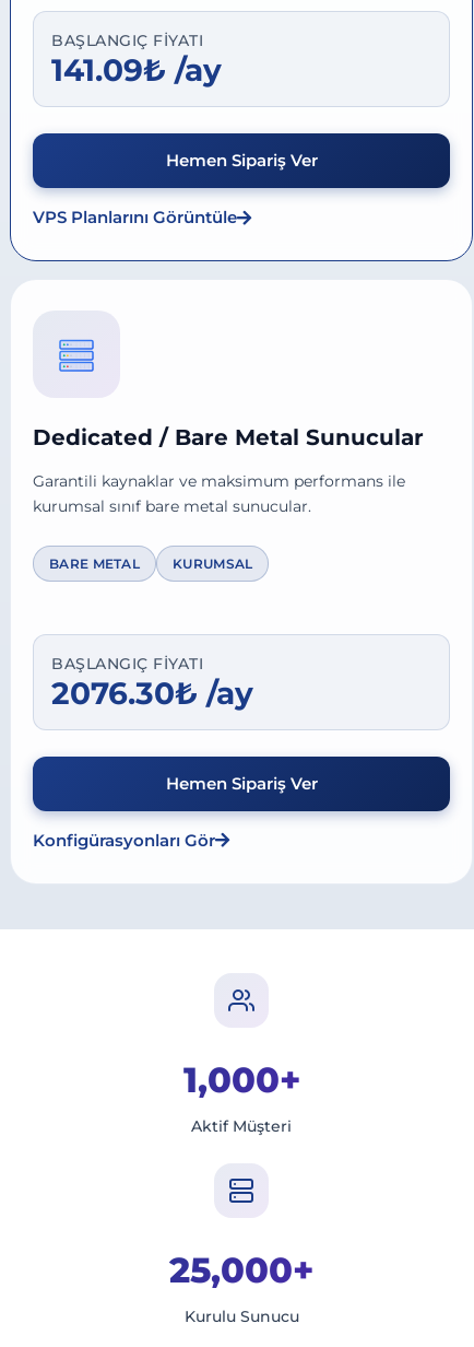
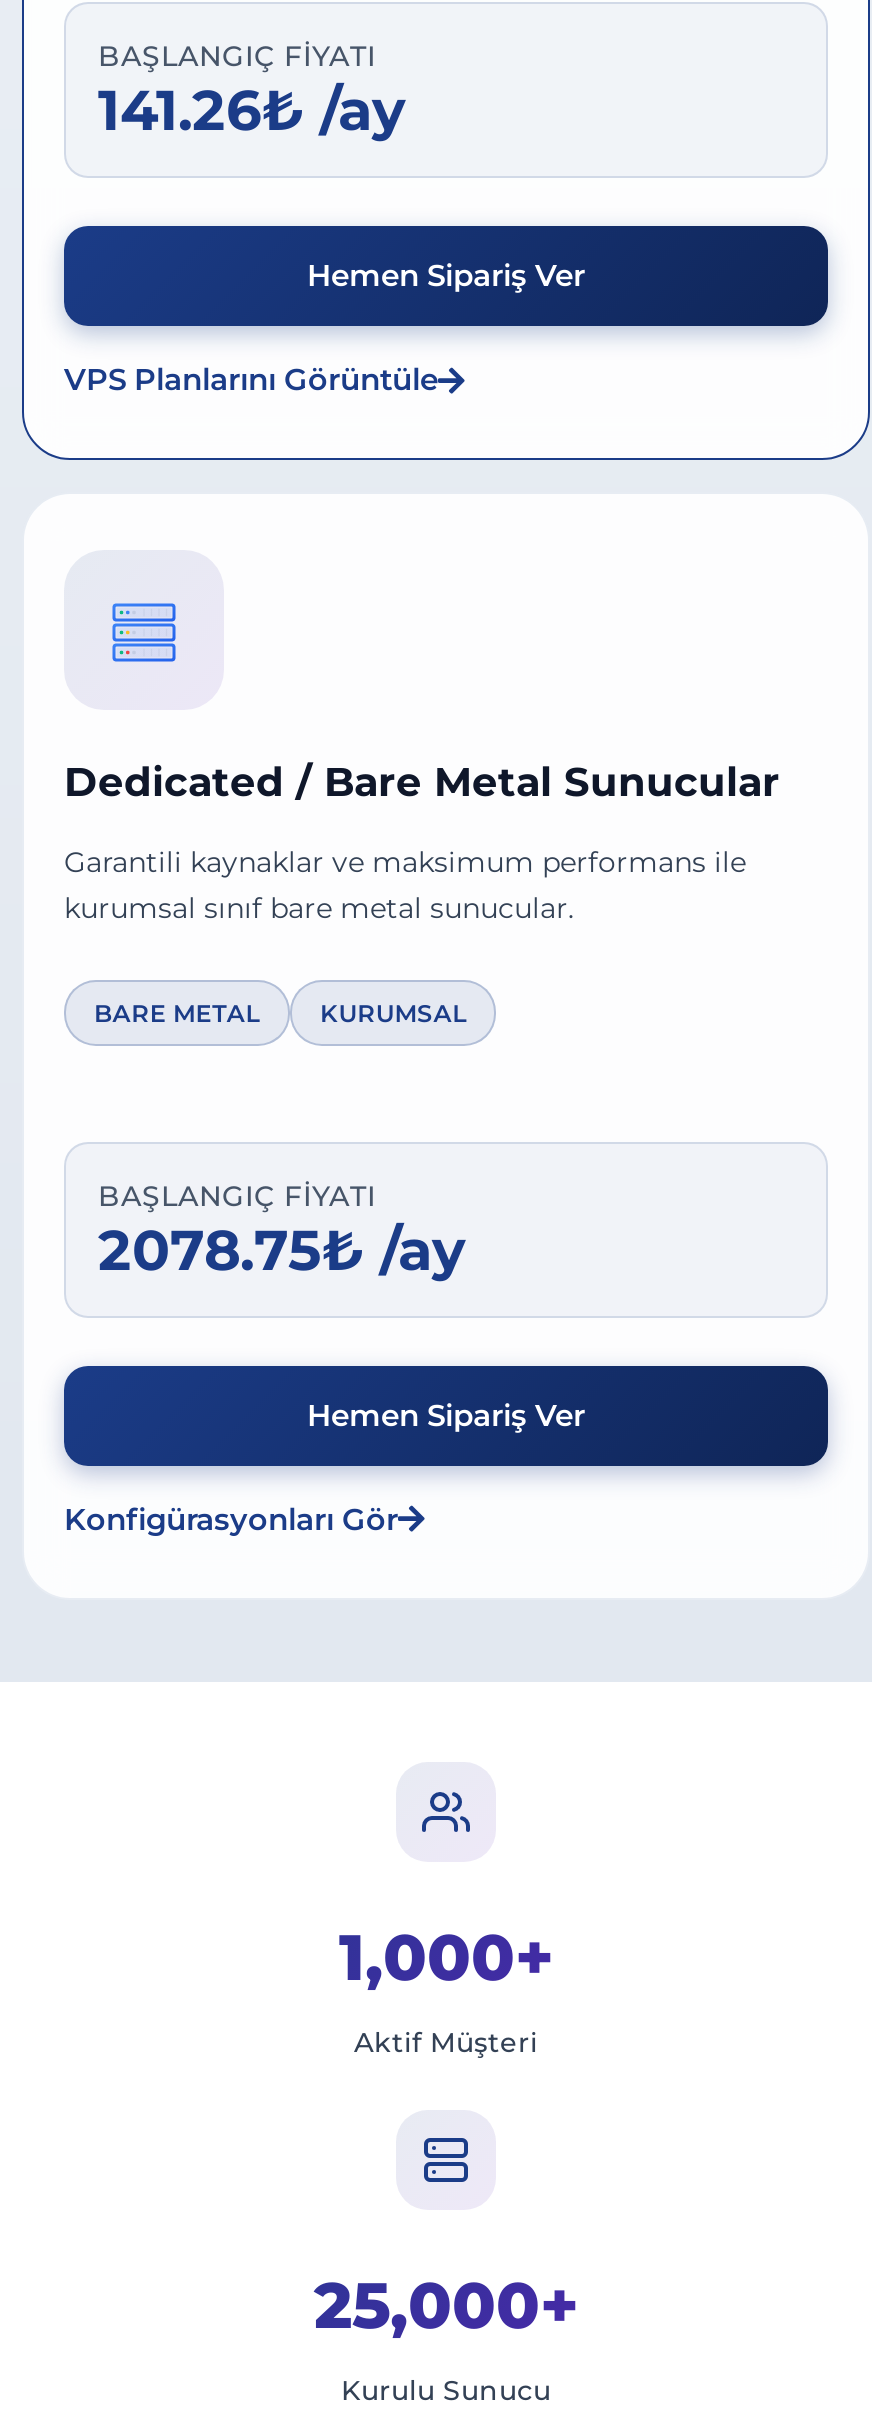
[51,52,222,89] 141.09₺ /ay -> [98,76,406,144] 141.26₺ /ay
[51,675,253,712] 2076.30₺ /ay -> [98,1216,466,1284] 2078.75₺ /ay

